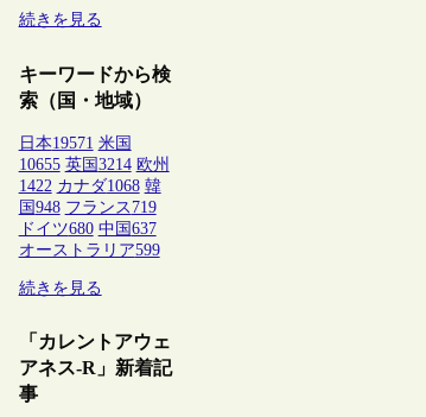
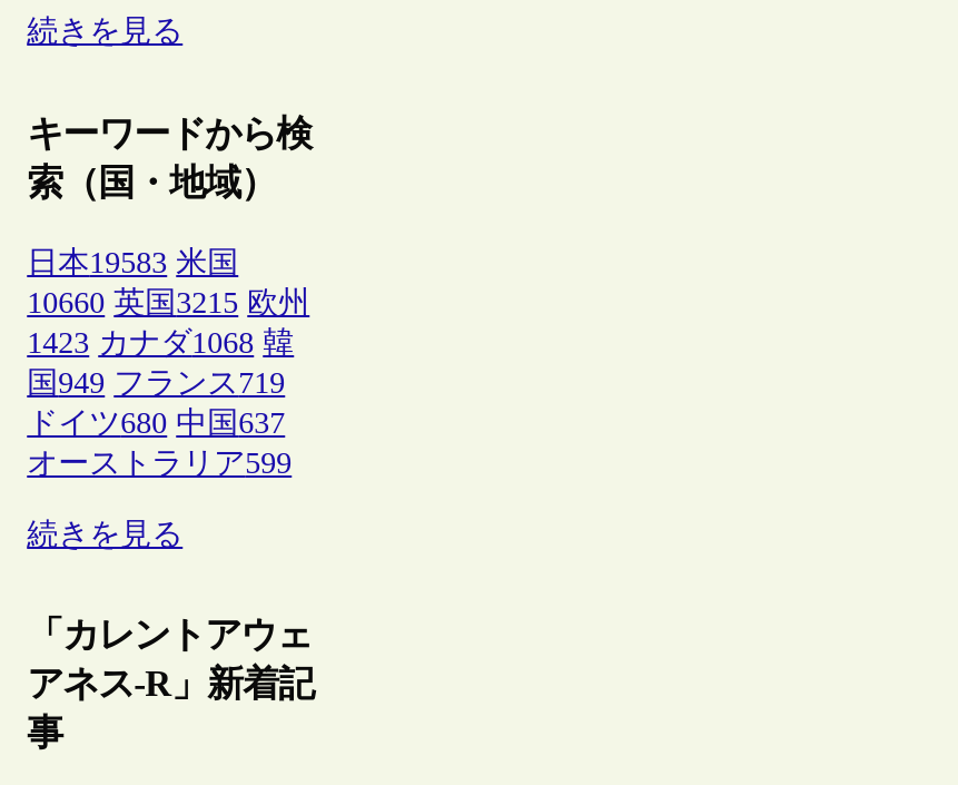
[19,134,131,152] 日本19571 米国 -> [27,246,238,279] 日本19583 米国
[19,156,169,173] 10655 英国3214 欧州 -> [27,286,310,320] 10660 英国3215 欧州
[19,177,161,195] 1422 カナダ1068 韓 -> [27,326,294,360] 1423 カナダ1068 韓
[19,198,156,216] 国948 フランス719 -> [27,366,285,400] 国949 フランス719

